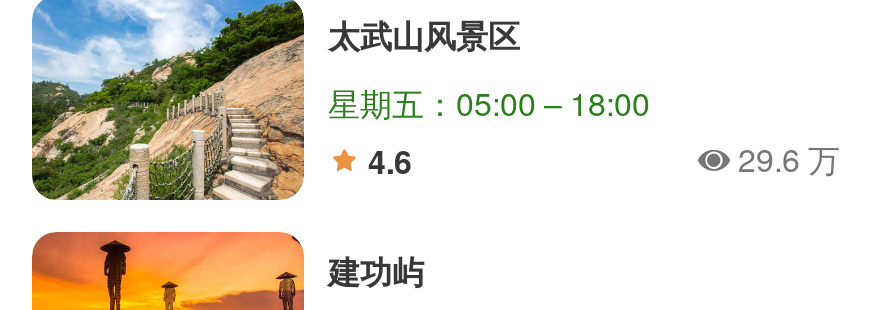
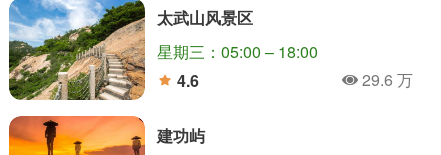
[328,80,650,126] 星期五：05:00 – 18:00 -> [157,40,318,63] 星期三：05:00 – 18:00

